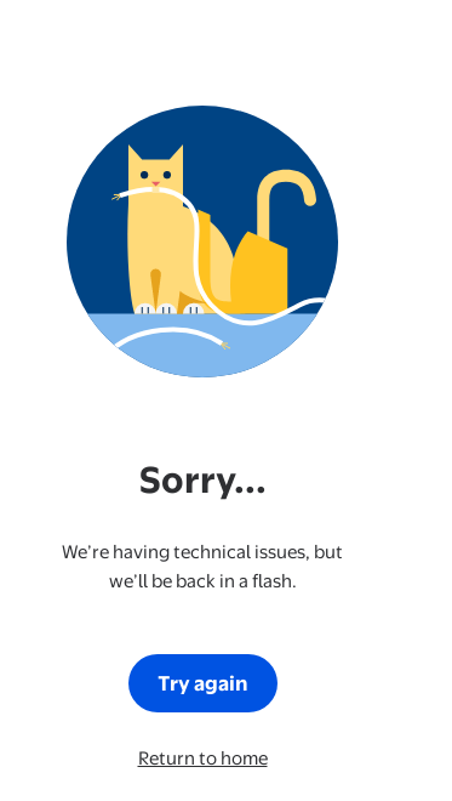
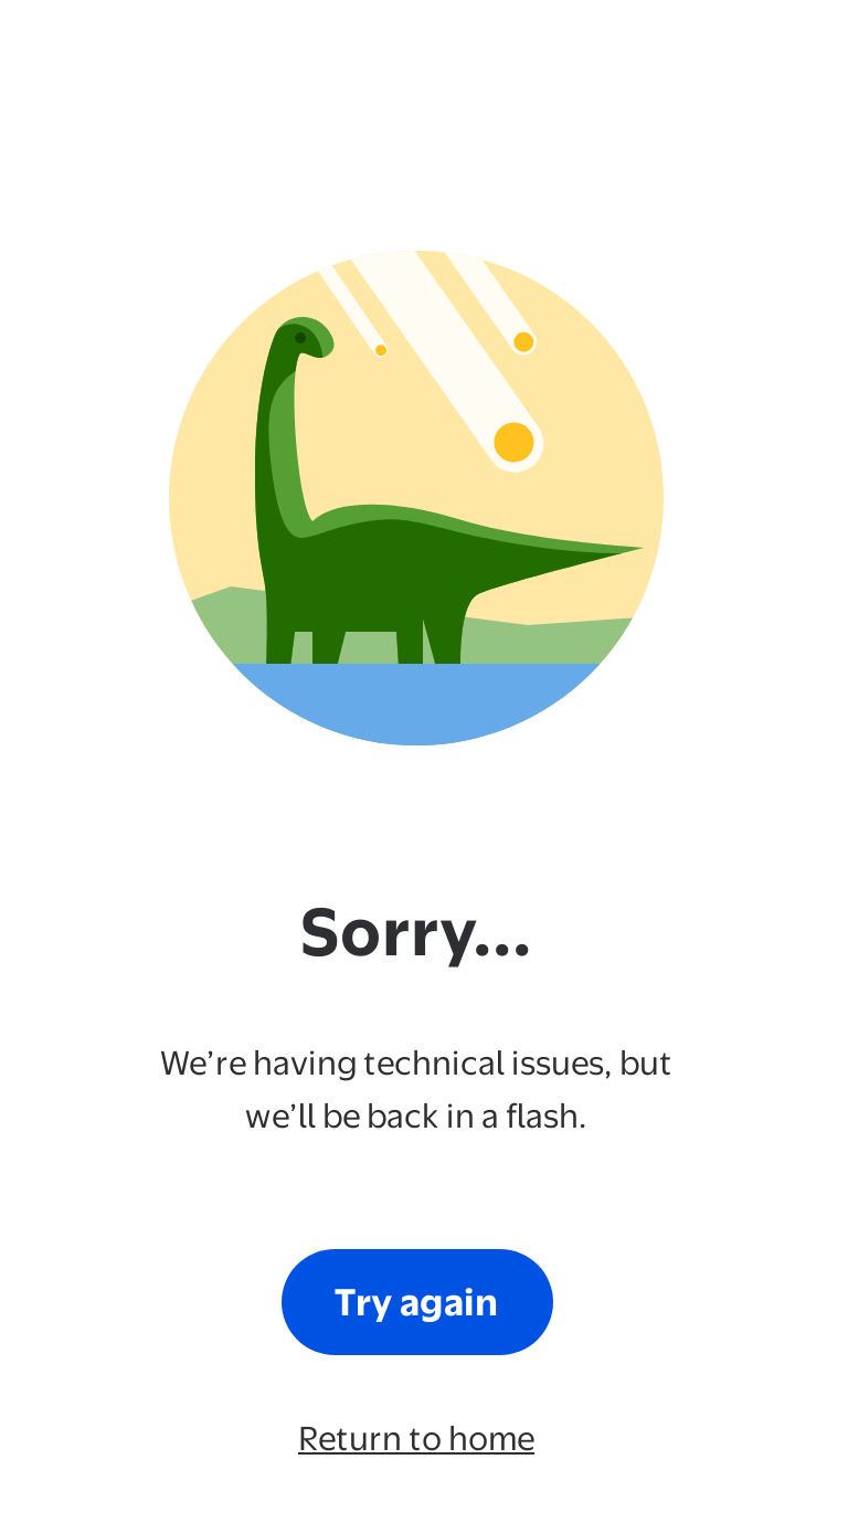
[65,104,339,351] [image] -> [169,251,664,695] [image]

